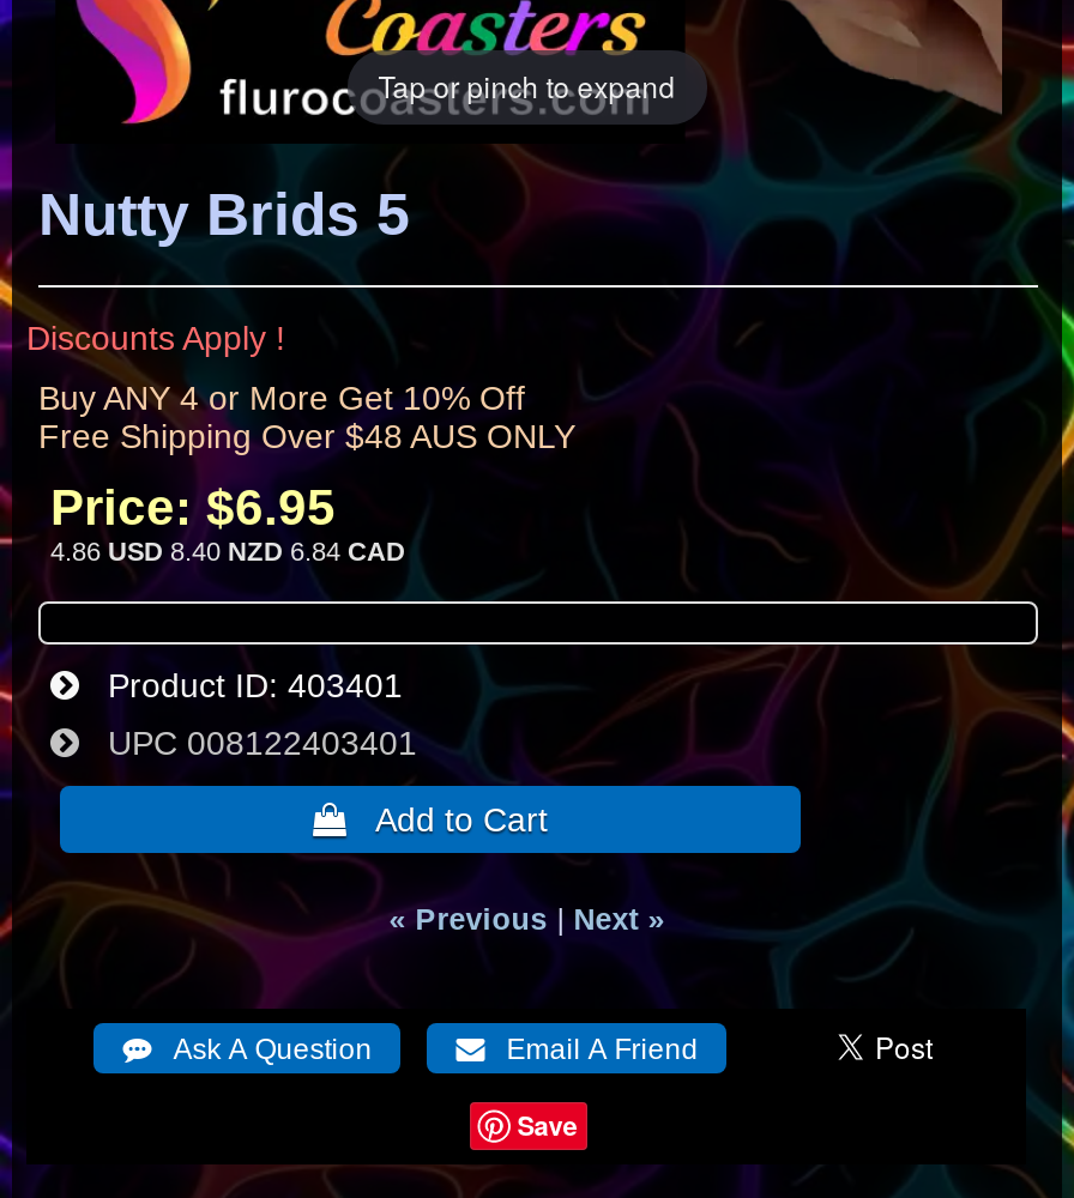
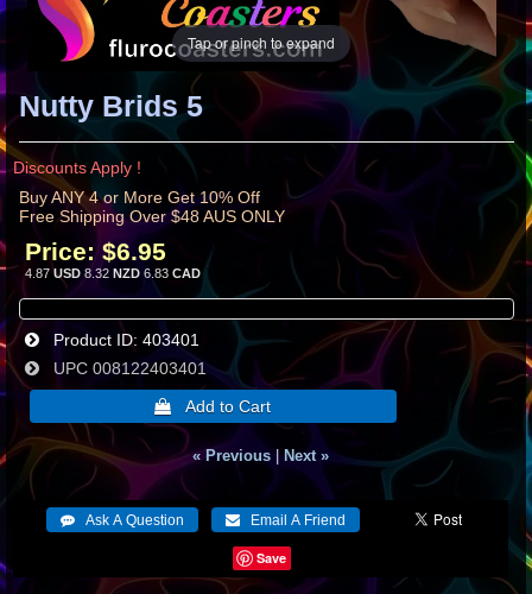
[50,536,405,565] 4.86 USD 8.40 NZD 6.84 CAD -> [25,266,201,280] 4.87 USD 8.32 NZD 6.83 CAD

